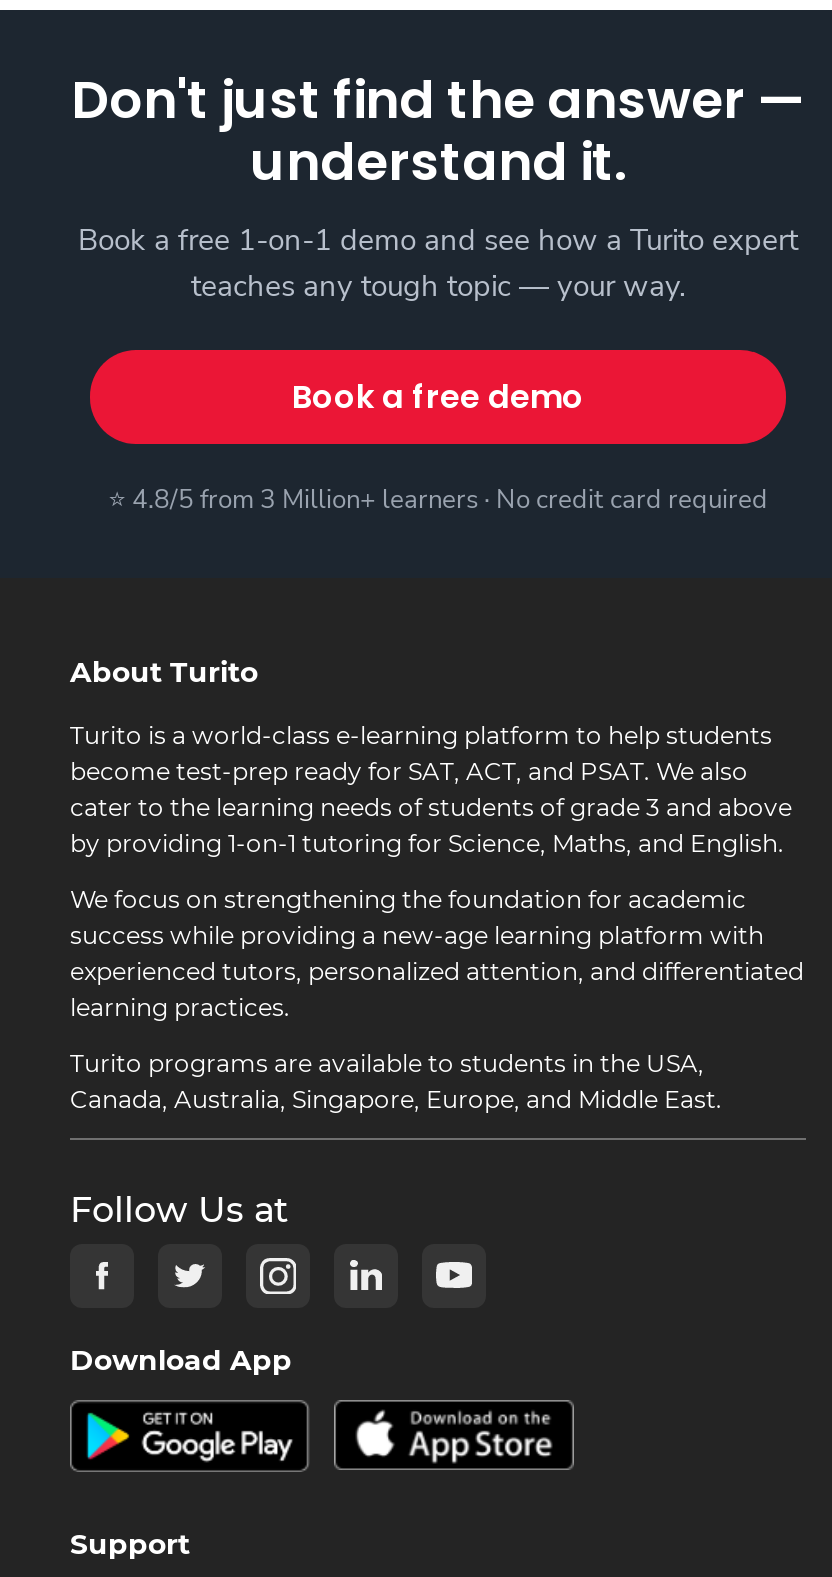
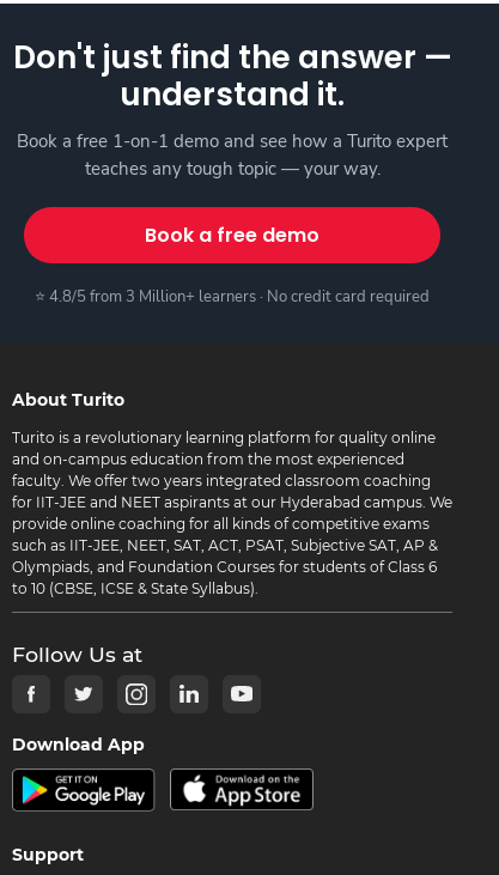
[70,719,804,1113] Turito is a world-class e-learning platform to help students | become test-prep ready for SAT, ACT, and PSAT. We also | cater to the learning needs of students of grade 3 and above | by providing 1-on-1 tutoring for Science, Maths, and English. | We focus on strengthening the foundation for academic | success while providing a new-age learning platform with | experienced tutors, personalized attention, and differentiated | learning practices. | Turito programs are available to students in the USA, | Canada, Australia, Singapore, Europe, and Middle East. -> [12,428,452,597] Turito is a revolutionary learning platform for quality online | and on-campus education from the most experienced | faculty. We offer two years integrated classroom coaching | for IIT-JEE and NEET aspirants at our Hyderabad campus. We | provide online coaching for all kinds of competitive exams | such as IIT-JEE, NEET, SAT, ACT, PSAT, Subjective SAT, AP & | Olympiads, and Foundation Courses for students of Class 6 | to 10 (CBSE, ICSE & State Syllabus).

